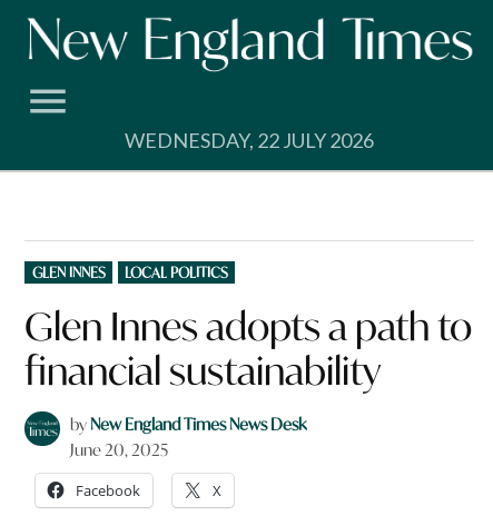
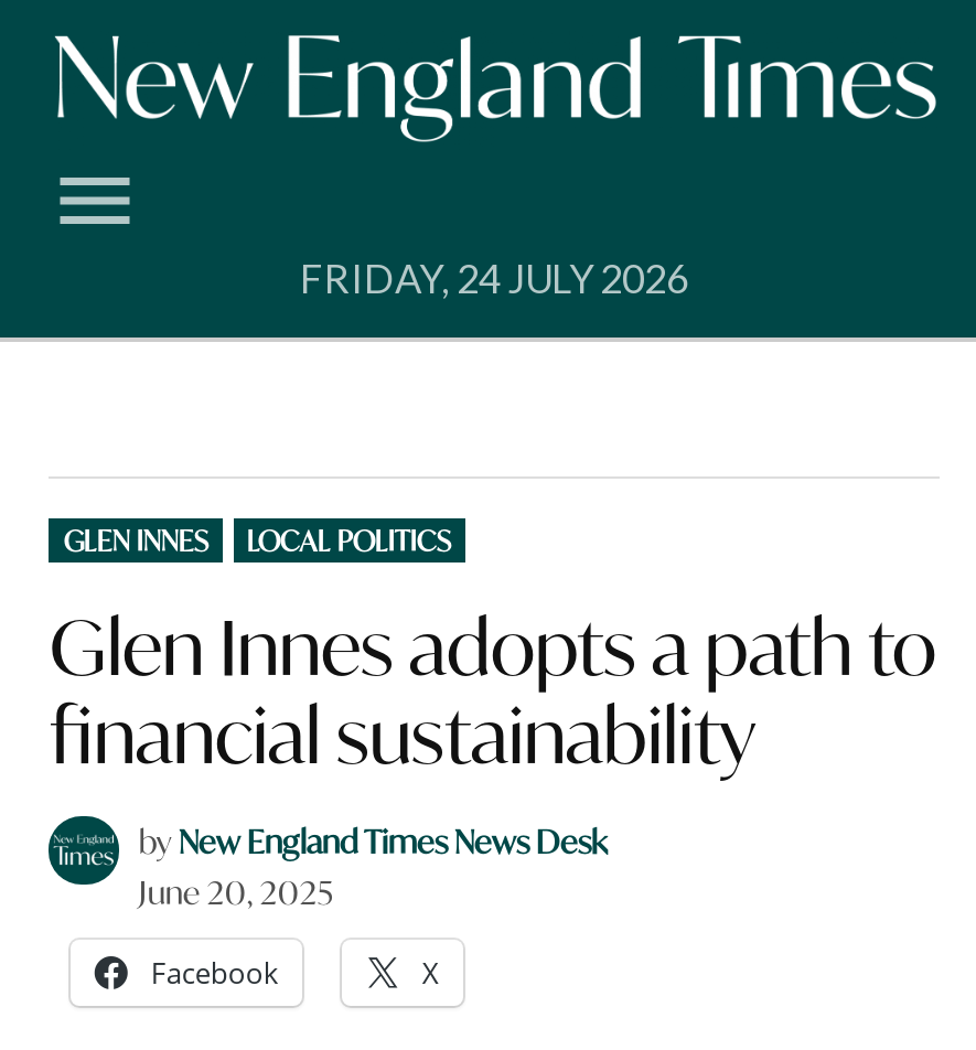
[125,127,374,152] WEDNESDAY, 22 JULY 2026 -> [300,253,688,301] FRIDAY, 24 JULY 2026

